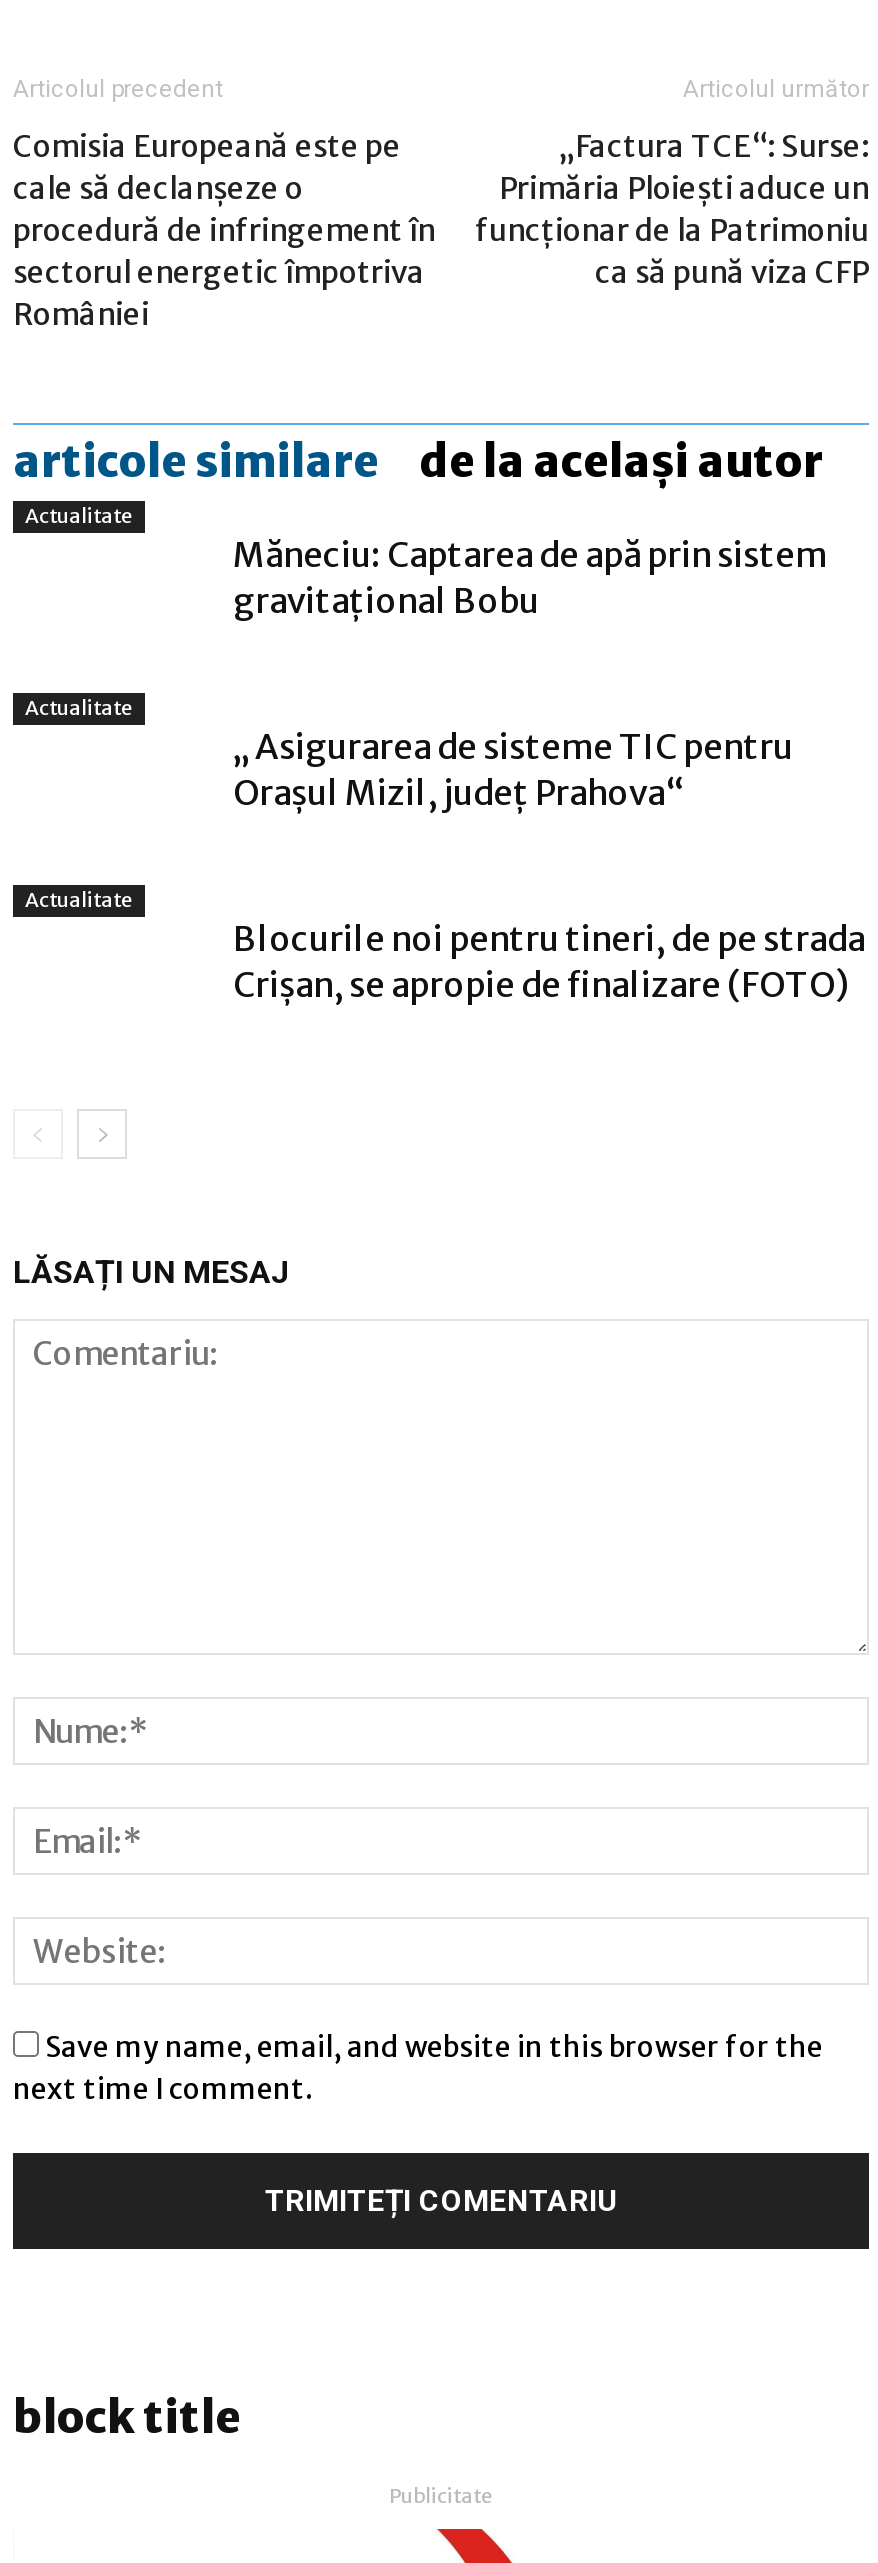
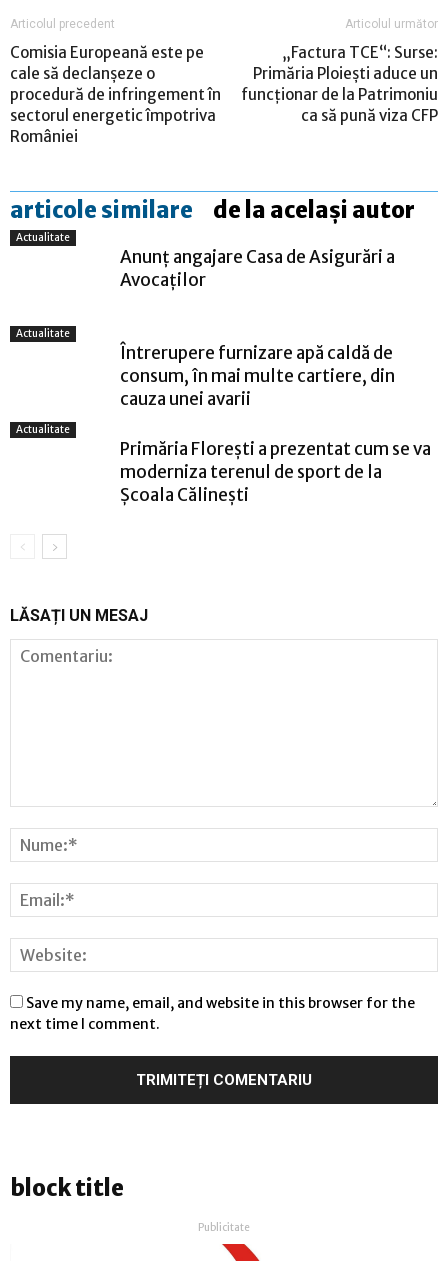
[233,533,827,623] Măneciu: Captarea de apă prin sistem | gravitațional Bobu -> [120,246,395,291] Anunț angajare Casa de Asigurări a | Avocaților
[233,725,793,815] „Asigurarea de sisteme TIC pentru | Orașul Mizil, județ Prahova“ -> [120,342,395,410] Întrerupere furnizare apă caldă de | consum, în mai multe cartiere, din | cauza unei avarii
[233,917,865,1007] Blocurile noi pentru tineri, de pe strada | Crișan, se apropie de finalizare (FOTO) -> [120,438,431,506] Primăria Florești a prezentat cum se va | moderniza terenul de sport de la | Școala Călinești

